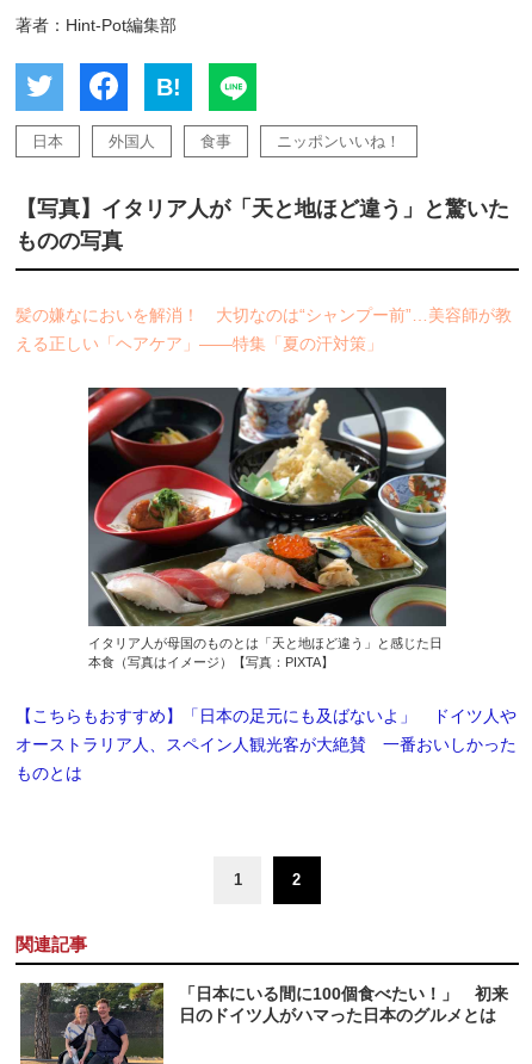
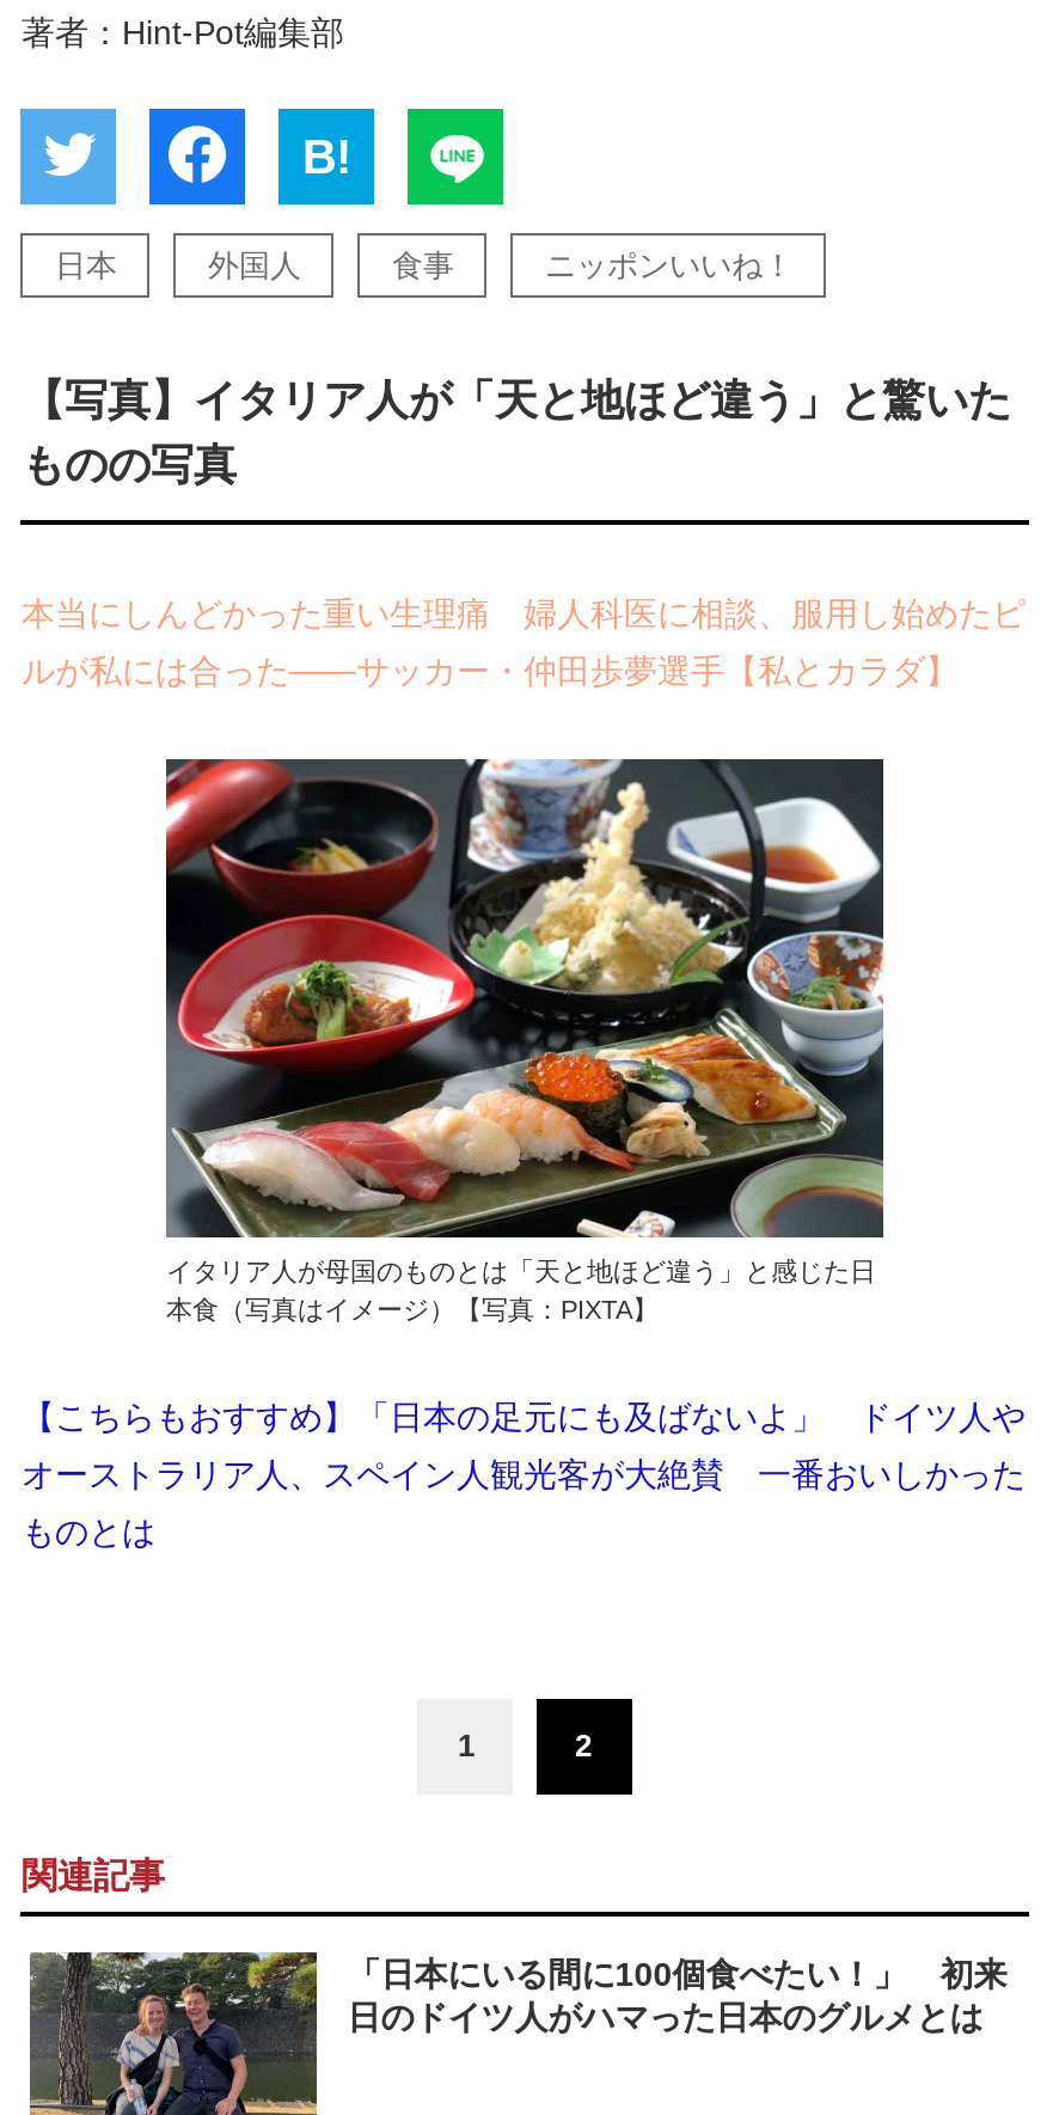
[16,305,512,324] 髪の嫌なにおいを解消！ 大切なのは“シャンプー前”…美容師が教 -> [21,594,1025,632] 本当にしんどかった重い生理痛 婦人科医に相談、服用し始めたピ
[16,334,383,353] える正しい「ヘアケア」――特集「夏の汗対策」 -> [21,652,958,690] ルが私には合った――サッカー・仲田歩夢選手【私とカラダ】

